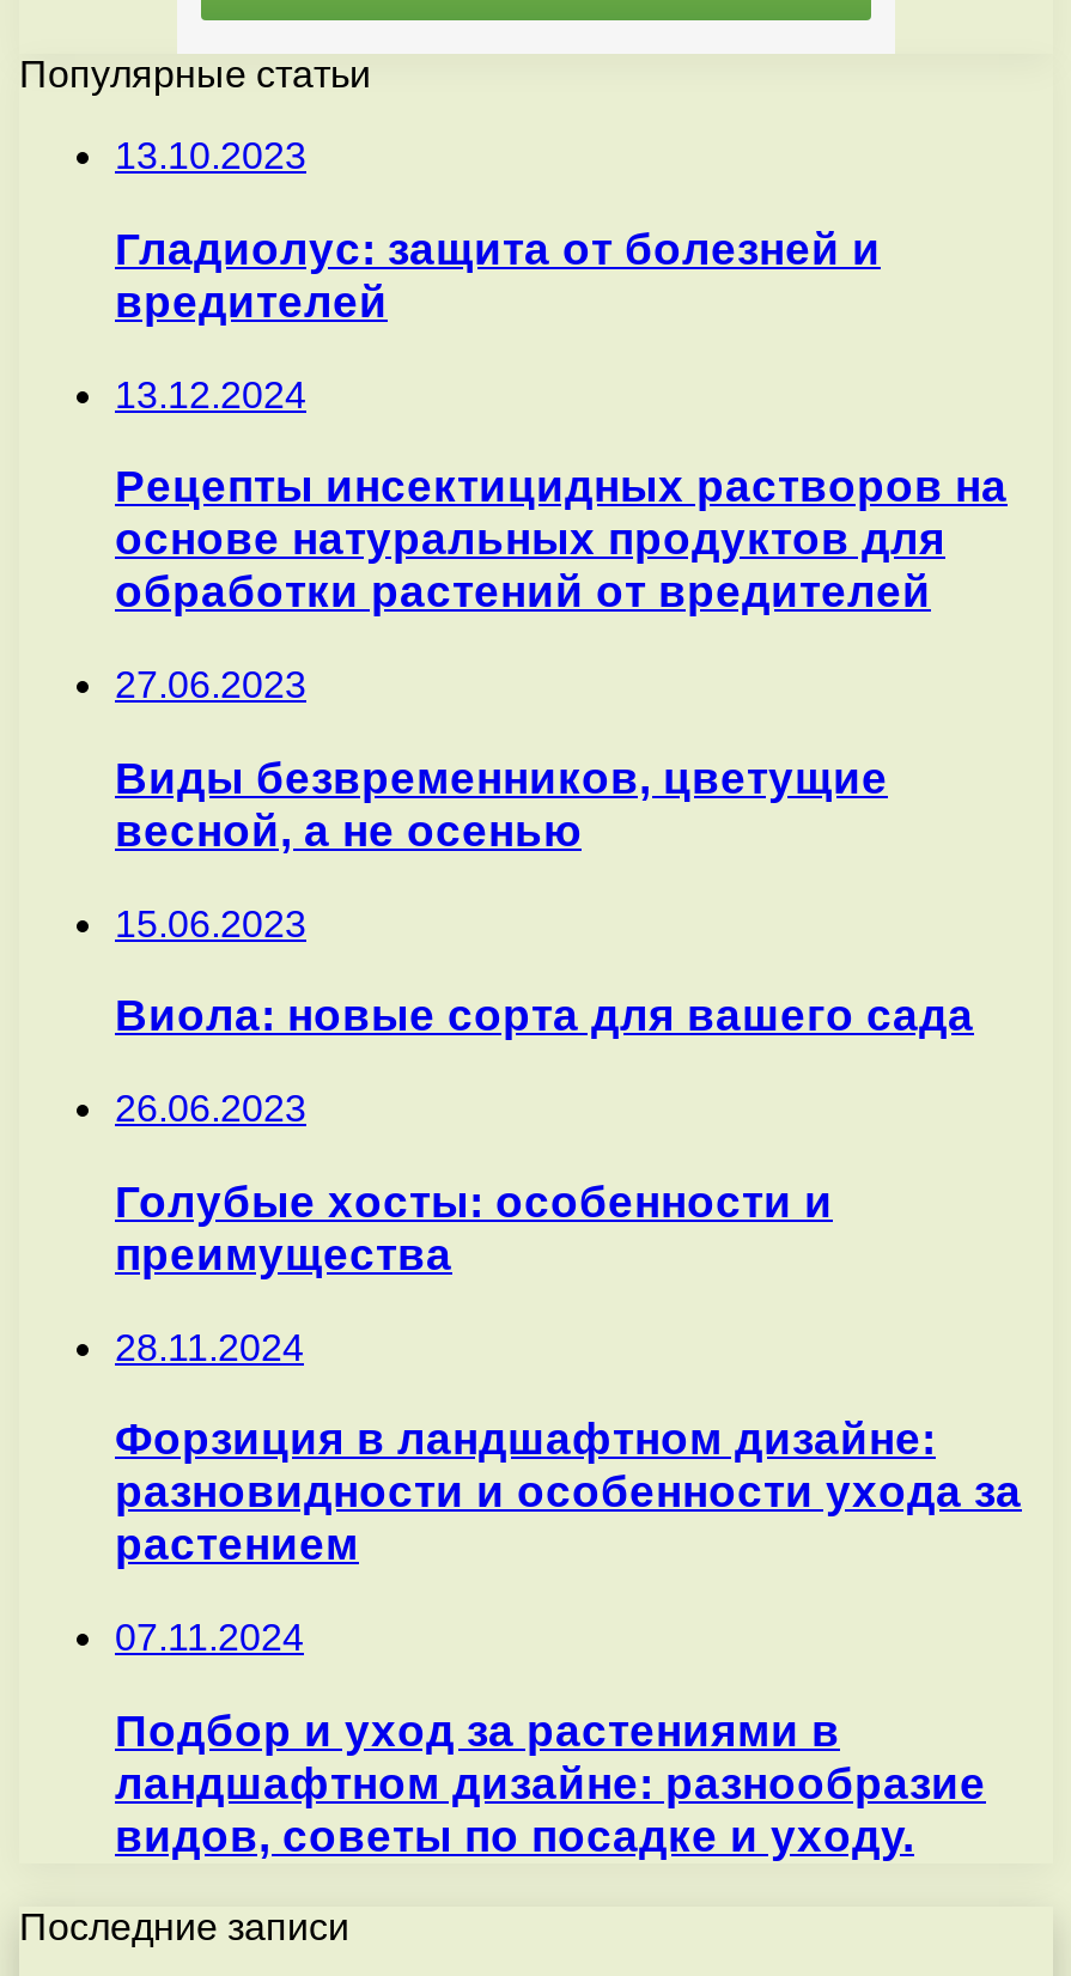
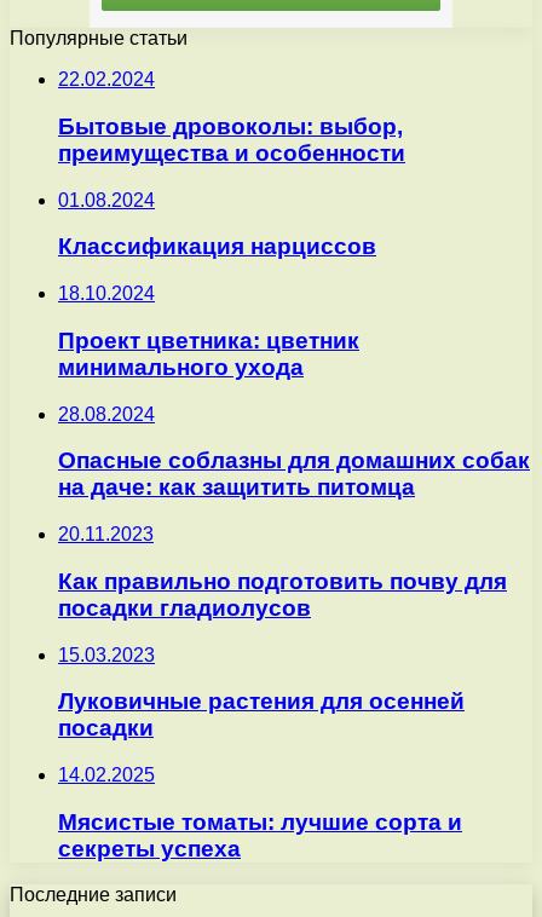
[115,136,306,177] 13.10.2023 -> [58,69,155,90] 22.02.2024
[115,224,881,327] Гладиолус: защита от болезней и | вредителей -> [58,114,405,166] Бытовые дровоколы: выбор, | преимущества и особенности
[115,374,306,415] 13.12.2024 -> [58,190,155,210] 01.08.2024
[115,462,1008,618] Рецепты инсектицидных растворов на | основе натуральных продуктов для | обработки растений от вредителей -> [58,234,376,259] Классификация нарциссов
[115,665,306,705] 27.06.2023 -> [58,283,155,304] 18.10.2024
[115,753,888,856] Виды безвременников, цветущие | весной, а не осенью -> [58,328,359,380] Проект цветника: цветник | минимального ухода
[115,903,306,943] 15.06.2023 -> [58,404,155,424] 28.08.2024
[115,991,974,1041] Виола: новые сорта для вашего сада -> [58,448,530,500] Опасные соблазны для домашних собак | на даче: как защитить питомца
[115,1088,306,1129] 26.06.2023 -> [58,524,154,545] 20.11.2023
[115,1176,833,1279] Голубые хосты: особенности и | преимущества -> [58,568,507,620] Как правильно подготовить почву для | посадки гладиолусов
[115,1326,304,1367] 28.11.2024 -> [58,644,155,665] 15.03.2023
[115,1414,1022,1570] Форзиция в ландшафтном дизайне: | разновидности и особенности ухода за | растением -> [58,689,465,741] Луковичные растения для осенней | посадки
[115,1617,304,1657] 07.11.2024 -> [58,764,155,785] 14.02.2025
[115,1705,986,1860] Подбор и уход за растениями в | ландшафтном дизайне: разнообразие | видов, советы по посадке и уходу. -> [58,809,462,861] Мясистые томаты: лучшие сорта и | секреты успеха

